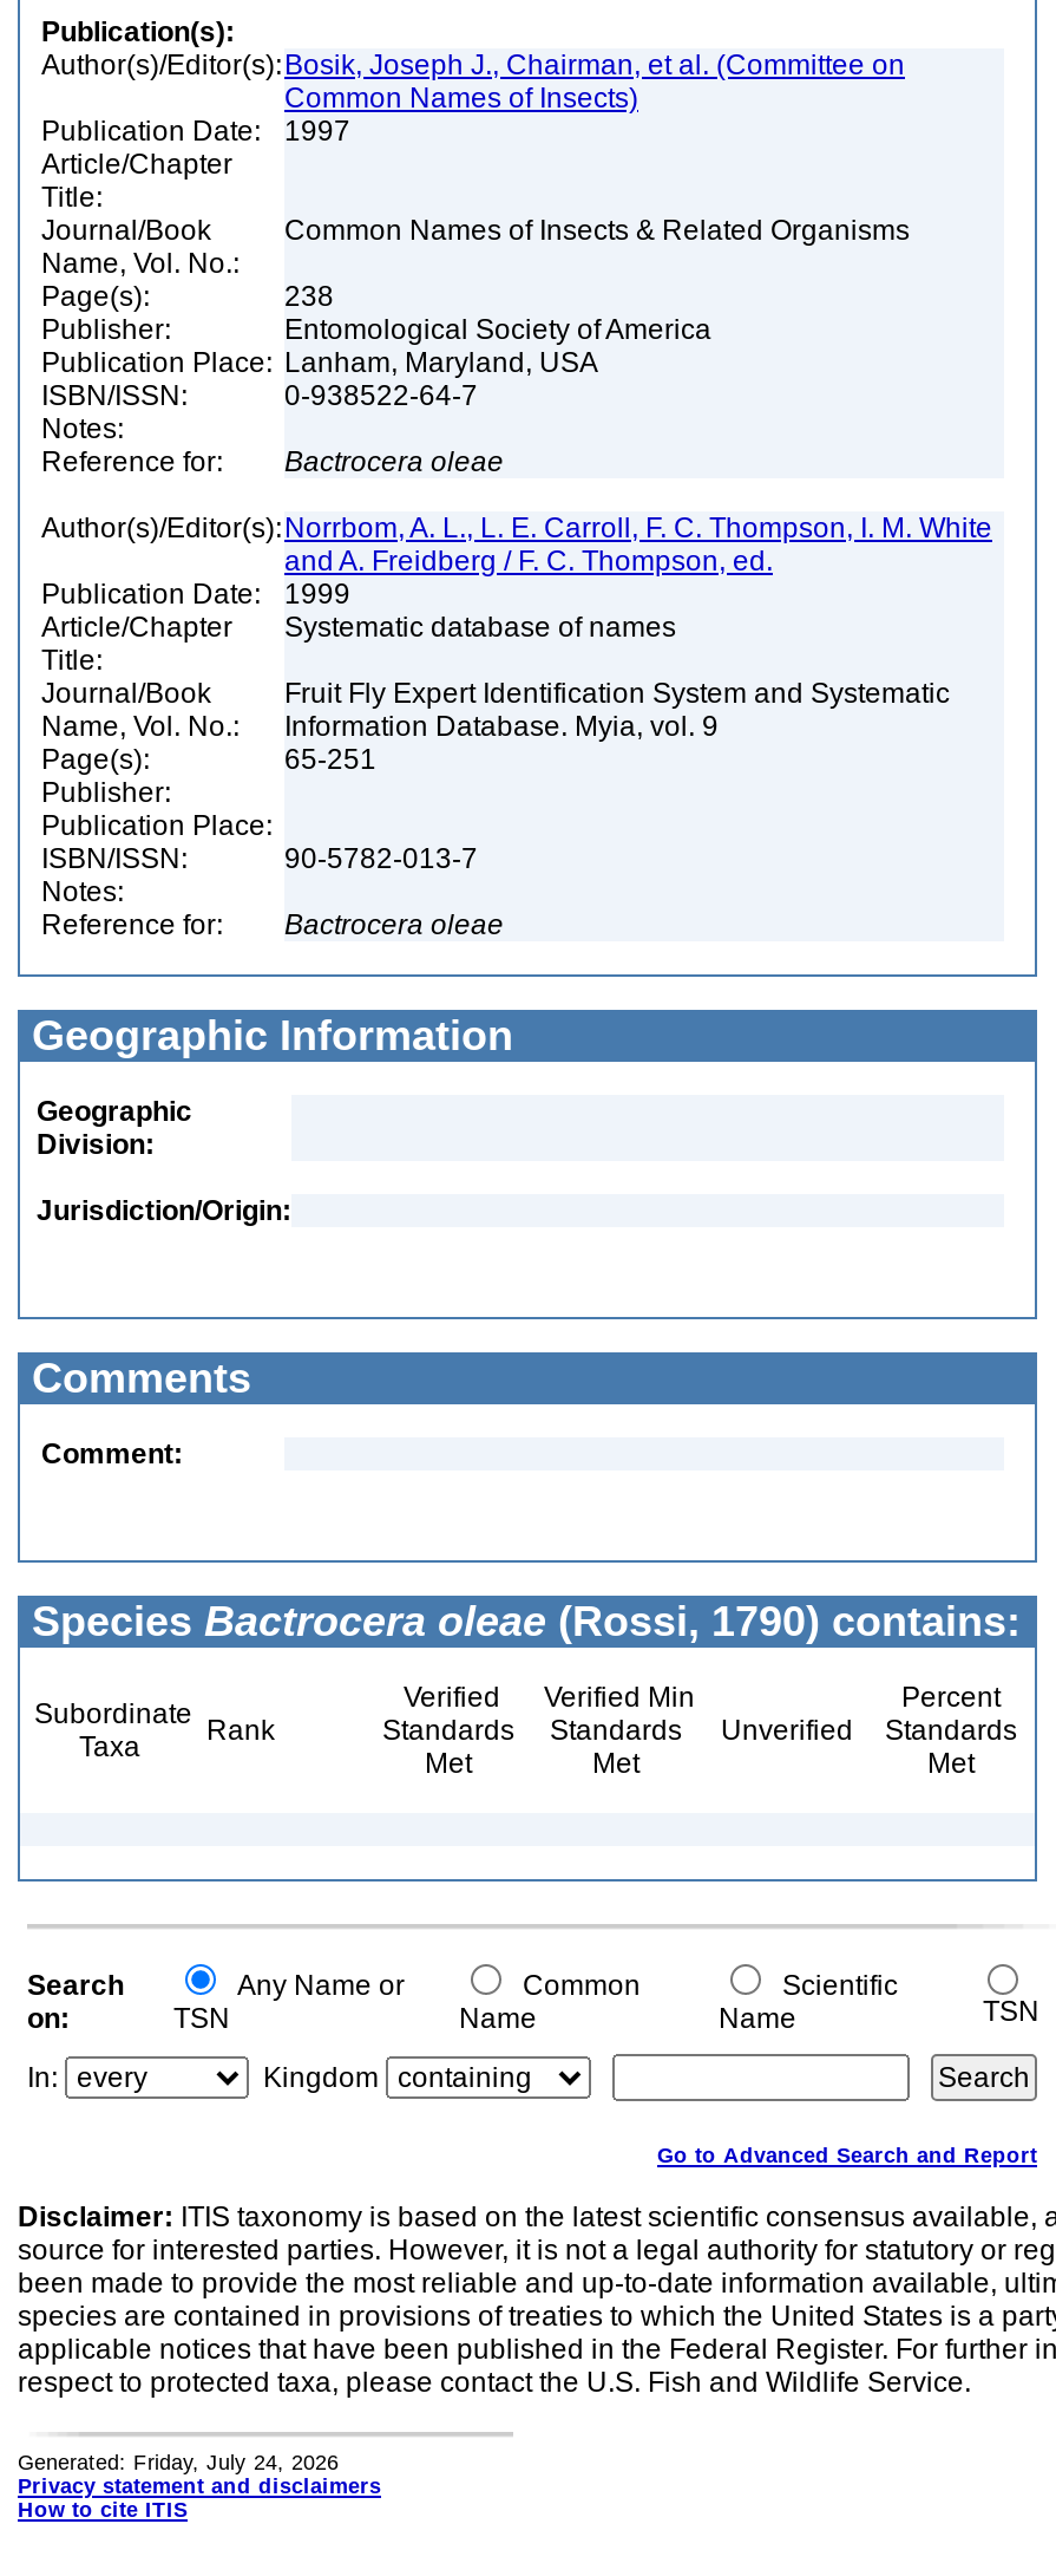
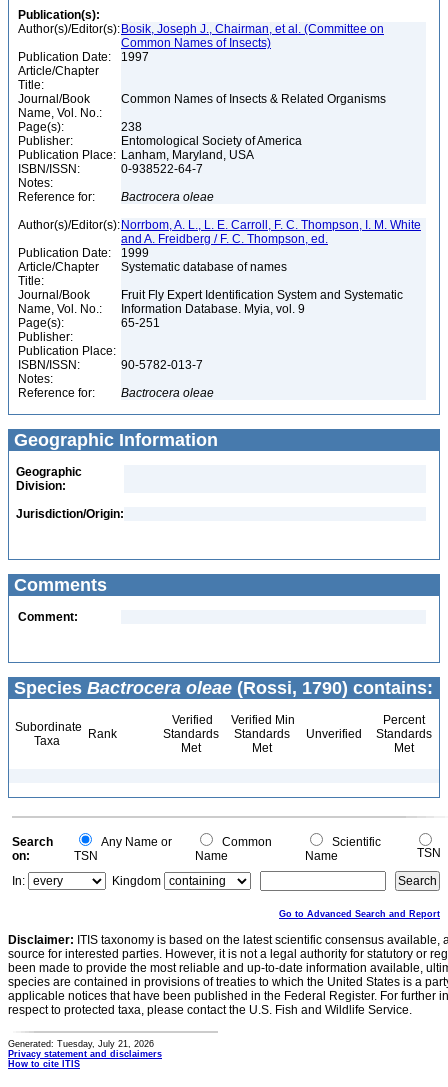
[18,2451,339,2474] Generated: Friday, July 24, 2026 -> [8,1039,154,1049] Generated: Tuesday, July 21, 2026

